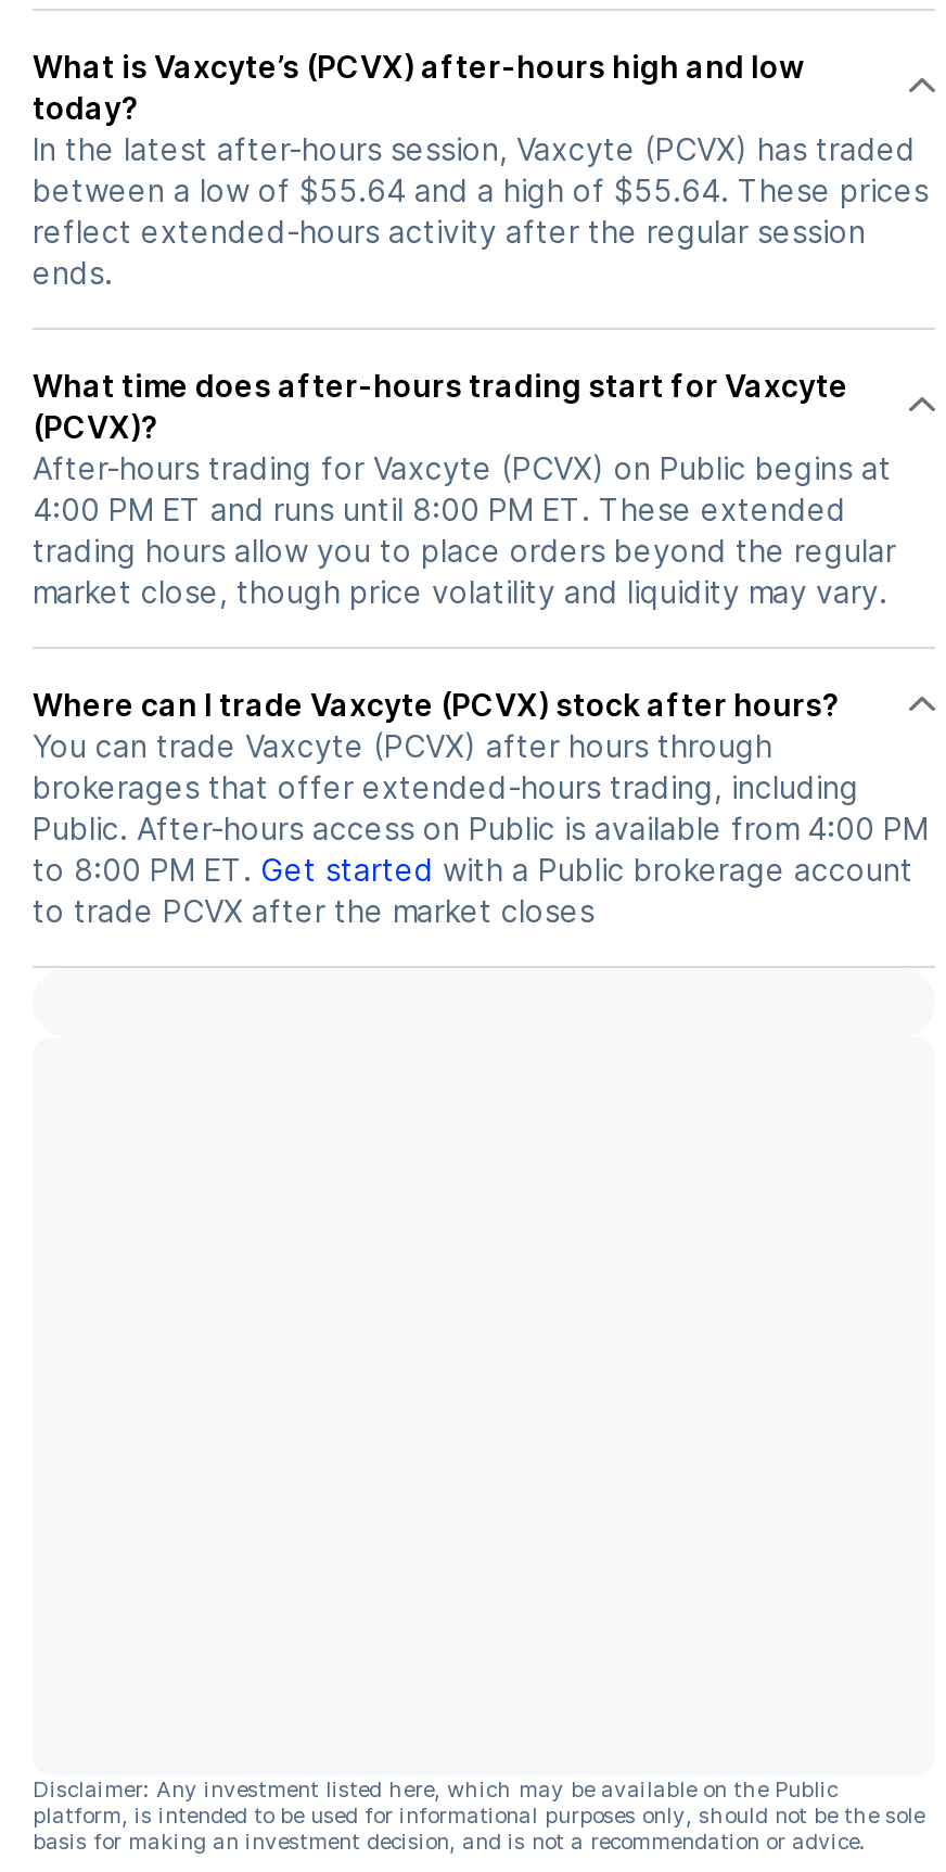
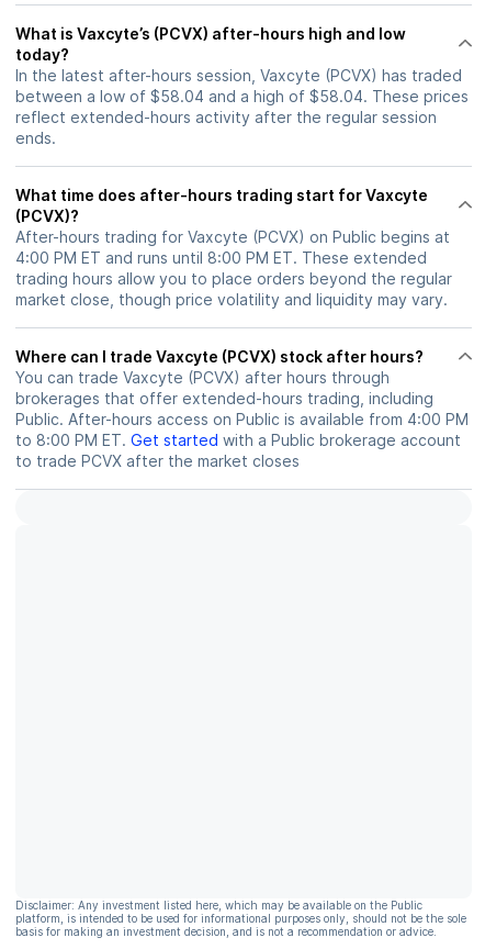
[33,171,929,208] between a low of $55.64 and a high of $55.64. These prices -> [15,87,469,105] between a low of $58.04 and a high of $58.04. These prices

